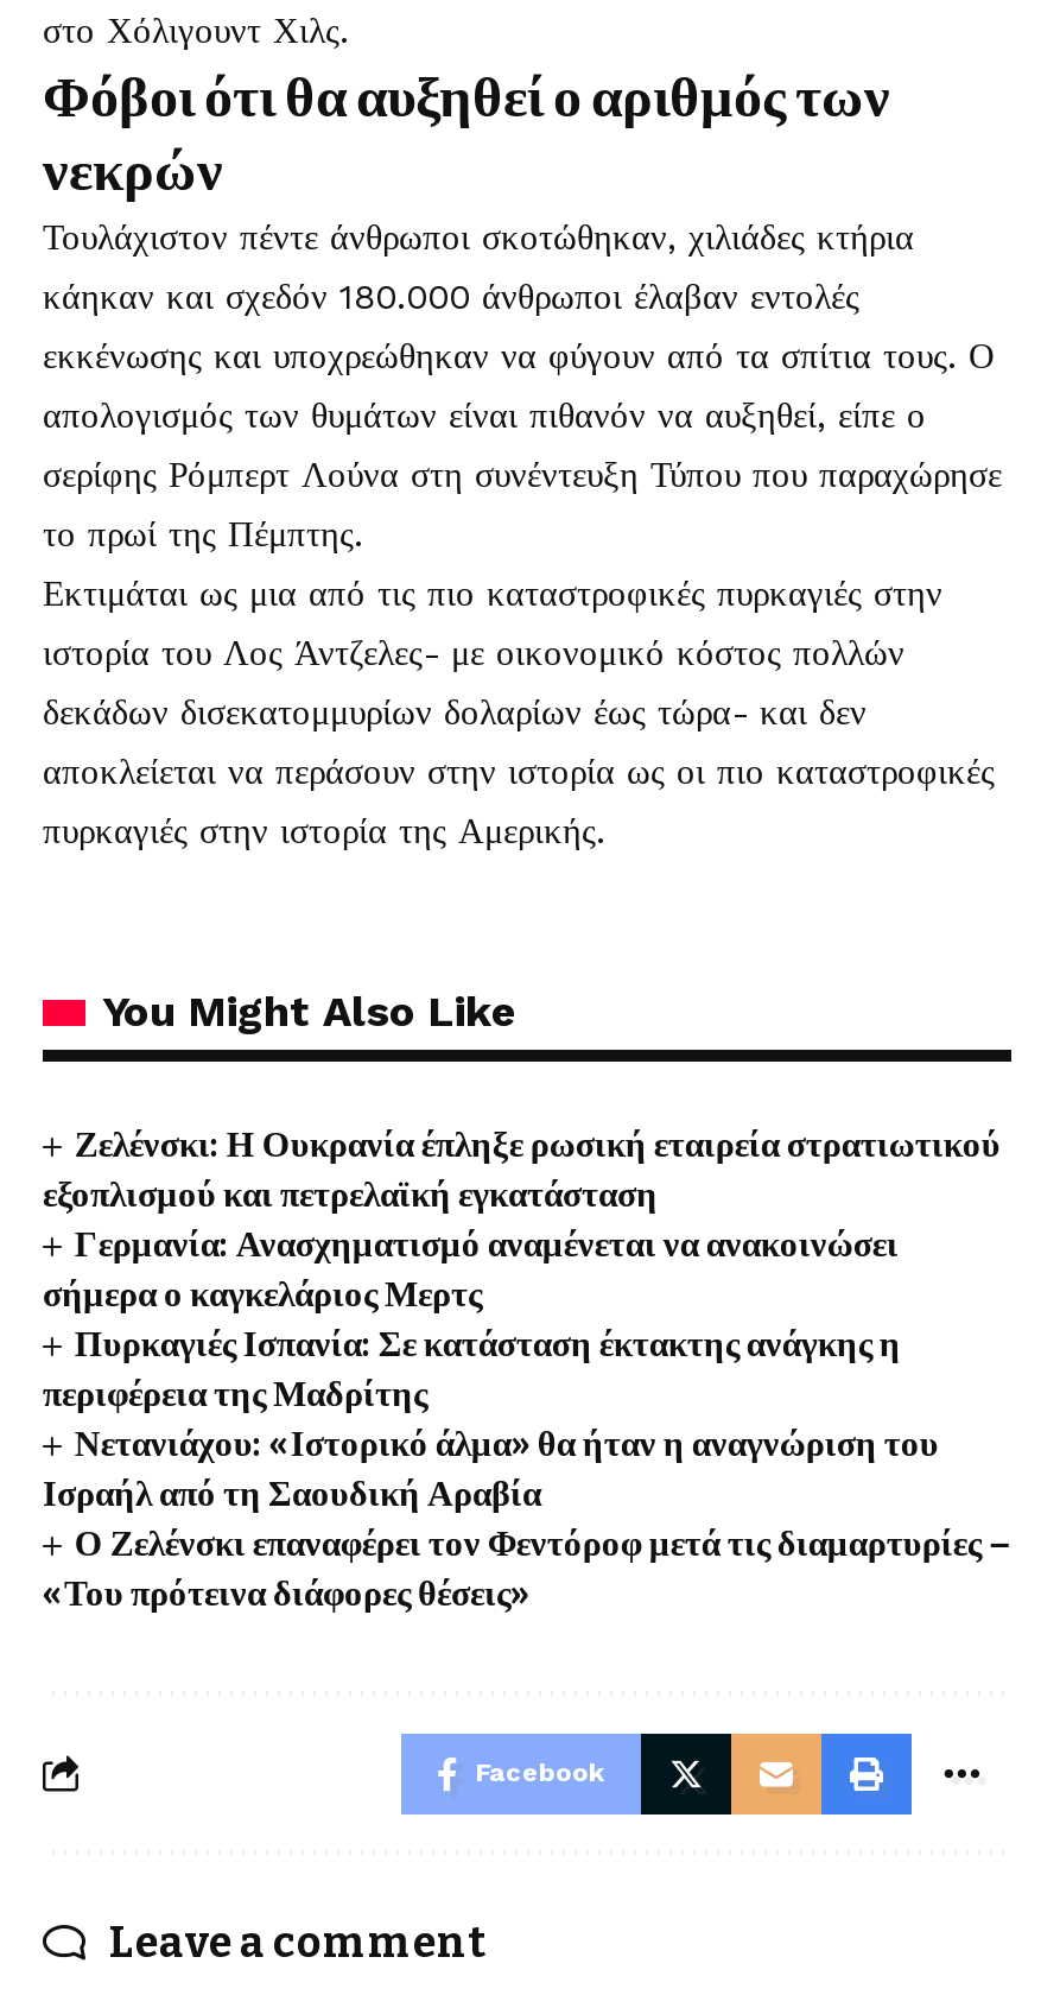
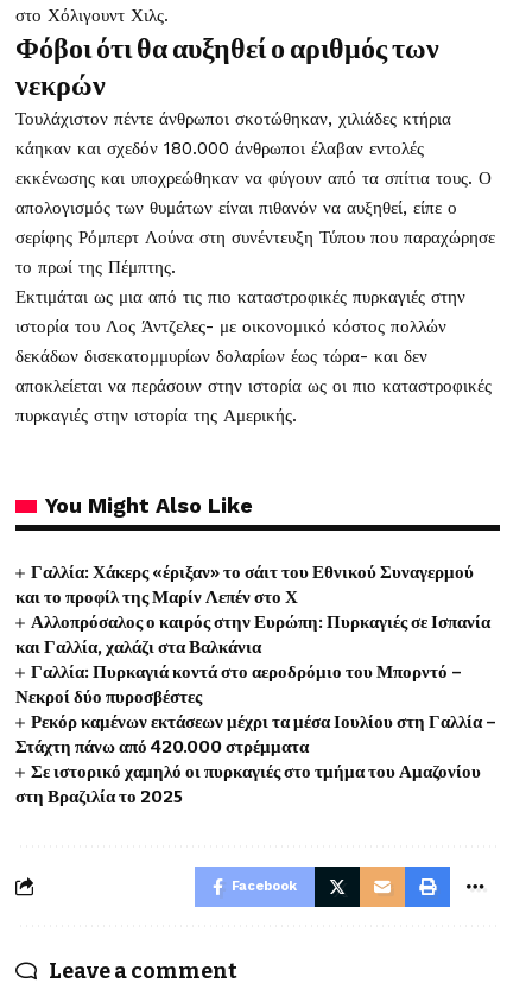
[43,1123,1010,1615] Ζελένσκι: Η Ουκρανία έπληξε ρωσική εταιρεία στρατιωτικού | εξοπλισμού και πετρελαϊκή εγκατάσταση | Γερμανία: Ανασχηματισμό αναμένεται να ανακοινώσει | σήμερα ο καγκελάριος Μερτς | Πυρκαγιές Ισπανία: Σε κατάσταση έκτακτης ανάγκης η | περιφέρεια της Μαδρίτης | Νετανιάχου: «Ιστορικό άλμα» θα ήταν η αναγνώριση του | Ισραήλ από τη Σαουδική Αραβία | Ο Ζελένσκι επαναφέρει τον Φεντόροφ μετά τις διαμαρτυρίες – | «Του πρότεινα διάφορες θέσεις» -> [15,561,497,807] Γαλλία: Χάκερς «έριξαν» το σάιτ του Εθνικού Συναγερμού | και το προφίλ της Μαρίν Λεπέν στο Χ | Αλλοπρόσαλος ο καιρός στην Ευρώπη: Πυρκαγιές σε Ισπανία | και Γαλλία, χαλάζι στα Βαλκάνια | Γαλλία: Πυρκαγιά κοντά στο αεροδρόμιο του Μπορντό – | Νεκροί δύο πυροσβέστες | Ρεκόρ καμένων εκτάσεων μέχρι τα μέσα Ιουλίου στη Γαλλία – | Στάχτη πάνω από 420.000 στρέμματα | Σε ιστορικό χαμηλό οι πυρκαγιές στο τμήμα του Αμαζονίου | στη Βραζιλία το 2025

